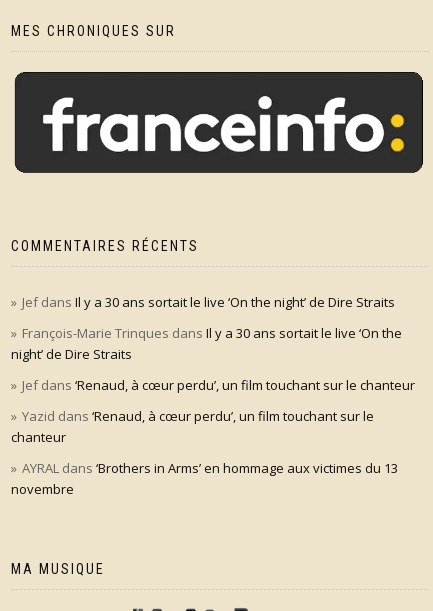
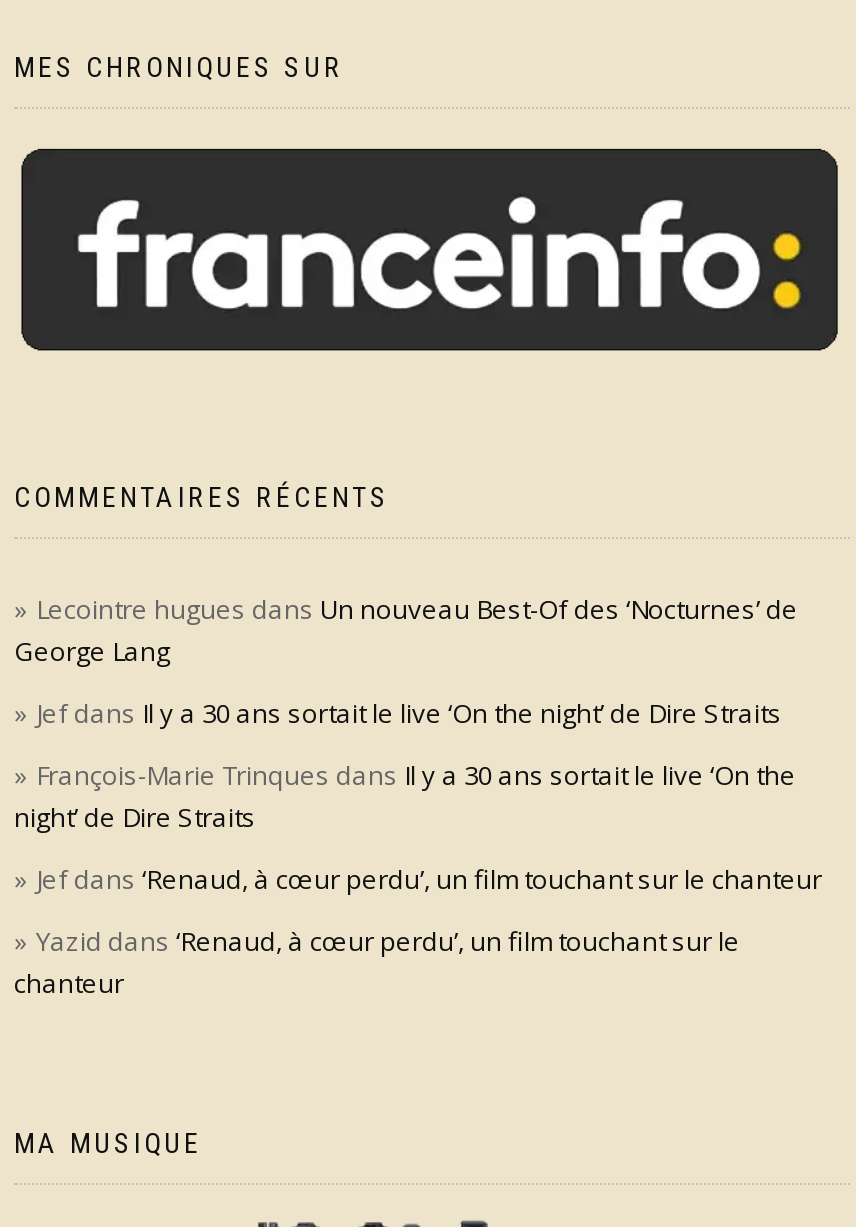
none -> [14,590,798,668] Lecointre hugues dans Un nouveau Best-Of des ‘Nocturnes’ de | George Lang
moved [11,293,415,446] -> [14,694,822,1000]: Jef dans Il y a 30 ans sortait le live ‘On the night’ de Dire Straits | François-Marie Trinques dans Il y a 30 ans sortait le live ‘On the | night’ de Dire Straits | Jef dans ‘Renaud, à cœur perdu’, un film touchant sur le chanteur | Yazid dans ‘Renaud, à cœur perdu’, un film touchant sur le | chanteur
[11,459,398,498] AYRAL dans ‘Brothers in Arms’ en hommage aux victimes du 13 | novembre -> none

